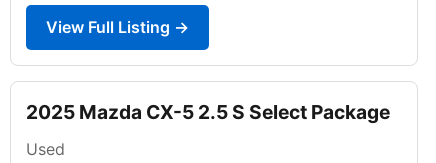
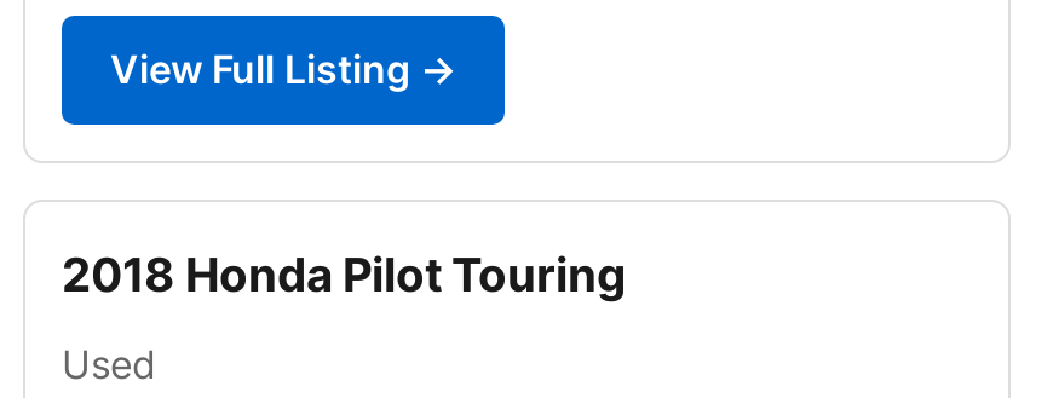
[26,100,390,124] 2025 Mazda CX-5 2.5 S Select Package -> [62,245,626,303] 2018 Honda Pilot Touring

